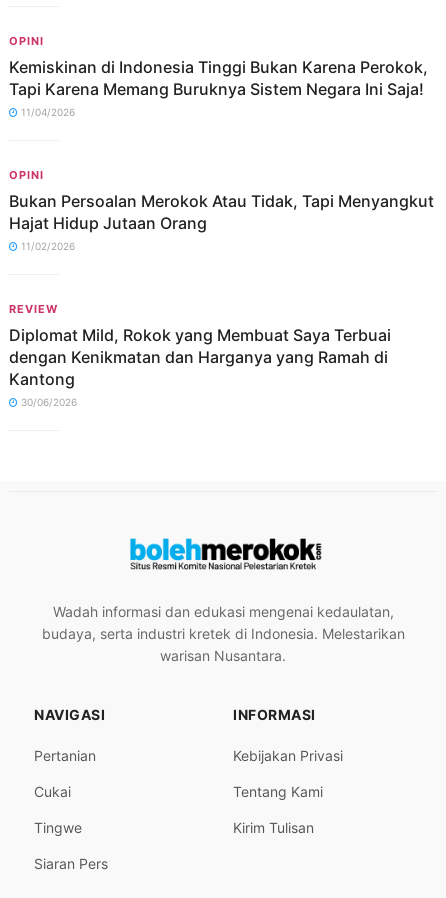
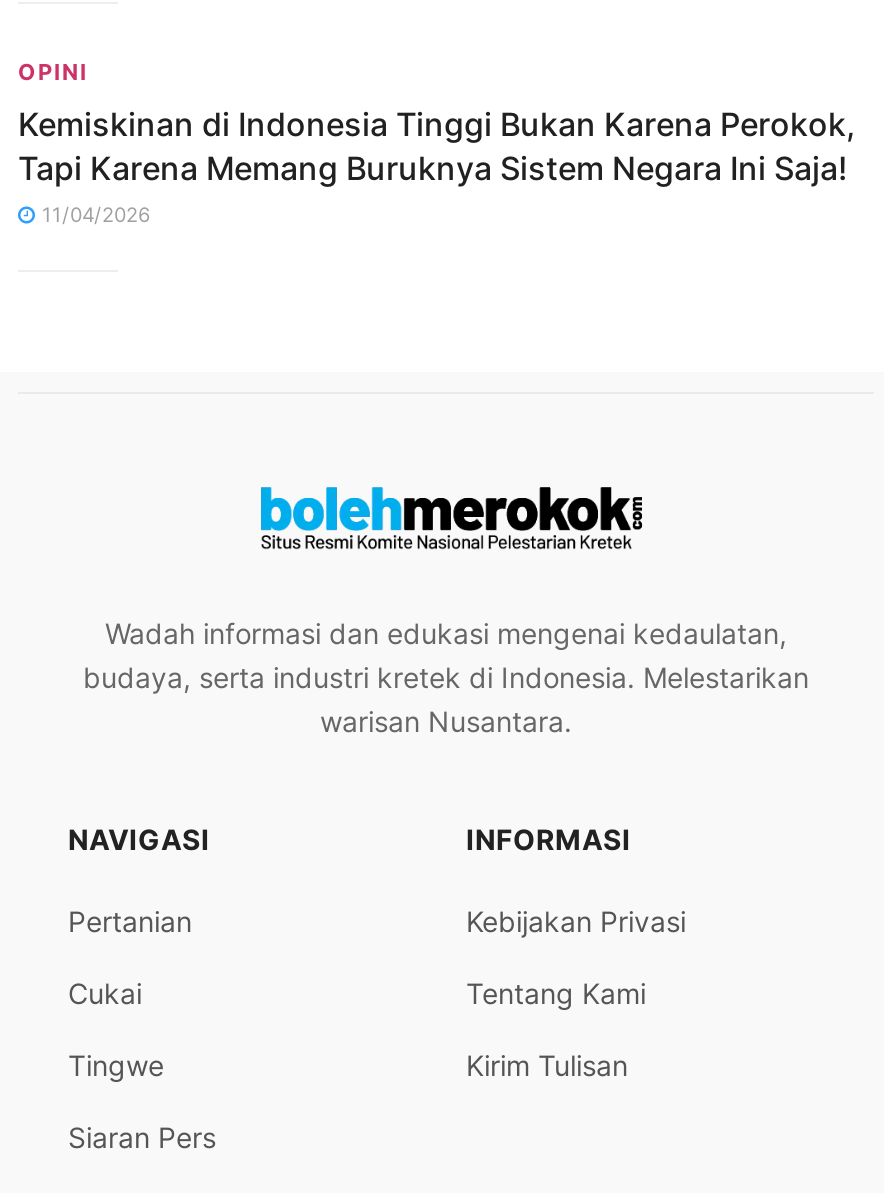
[9,168,434,252] OPINI | Bukan Persoalan Merokok Atau Tidak, Tapi Menyangkut | Hajat Hidup Jutaan Orang | 11/02/2026 -> none
[9,302,391,408] REVIEW | Diplomat Mild, Rokok yang Membuat Saya Terbuai | dengan Kenikmatan dan Harganya yang Ramah di | Kantong | 30/06/2026 -> none

